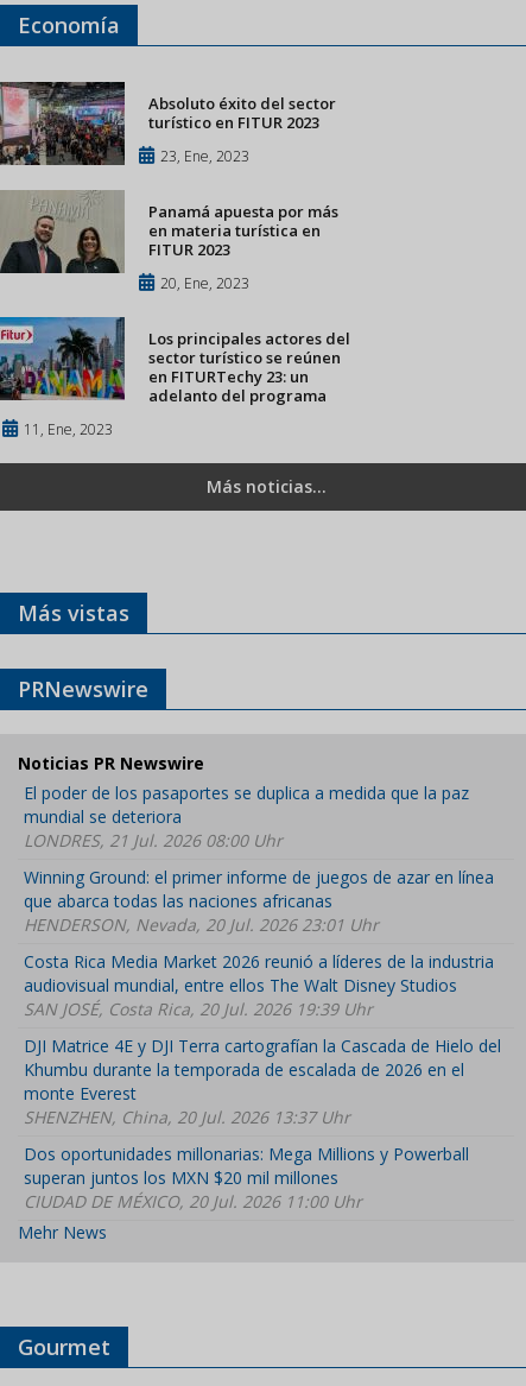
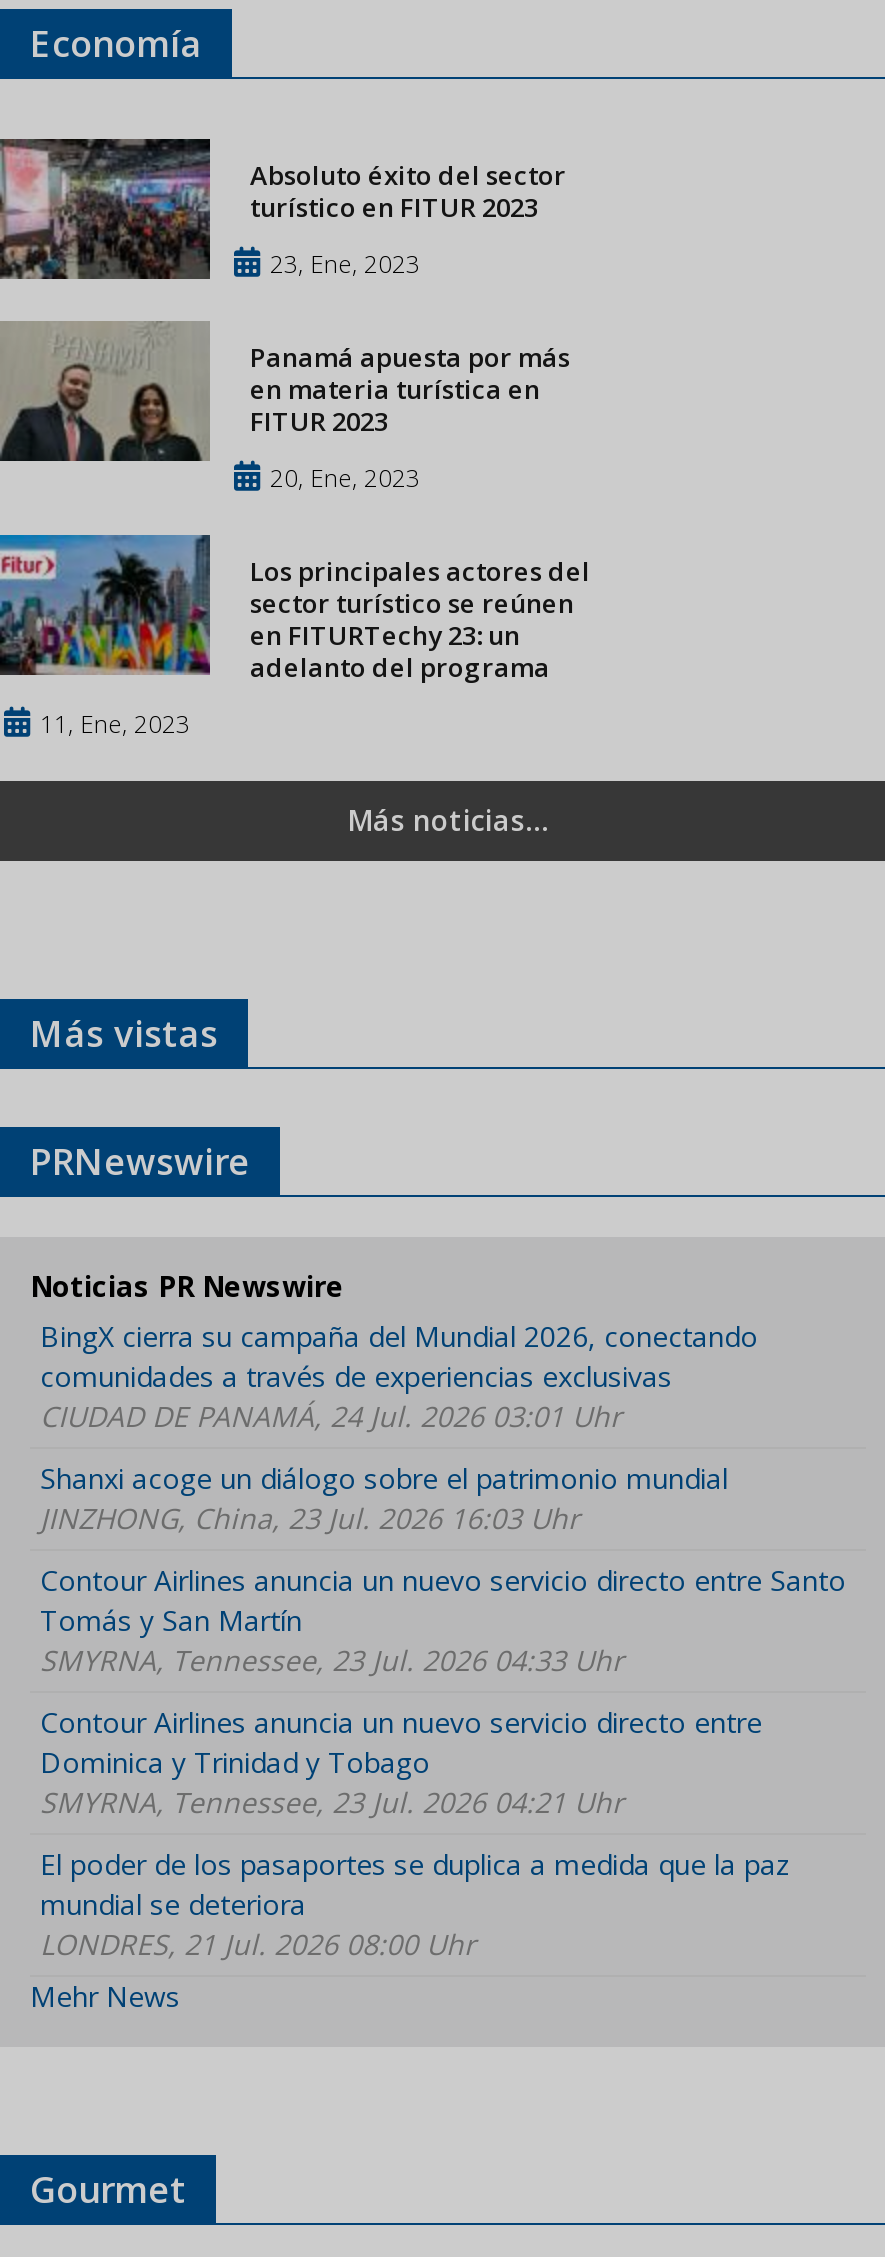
none -> [40,1317,846,1821] BingX cierra su campaña del Mundial 2026, conectando | comunidades a través de experiencias exclusivas | CIUDAD DE PANAMÁ, 24 Jul. 2026 03:01 Uhr | Shanxi acoge un diálogo sobre el patrimonio mundial | JINZHONG, China, 23 Jul. 2026 16:03 Uhr | Contour Airlines anuncia un nuevo servicio directo entre Santo | Tomás y San Martín | SMYRNA, Tennessee, 23 Jul. 2026 04:33 Uhr | Contour Airlines anuncia un nuevo servicio directo entre | Dominica y Trinidad y Tobago | SMYRNA, Tennessee, 23 Jul. 2026 04:21 Uhr
moved [24,781,469,851] -> [40,1845,790,1963]: El poder de los pasaportes se duplica a medida que la paz | mundial se deteriora | LONDRES, 21 Jul. 2026 08:00 Uhr
[24,866,501,1212] Winning Ground: el primer informe de juegos de azar en línea | que abarca todas las naciones africanas | HENDERSON, Nevada, 20 Jul. 2026 23:01 Uhr | Costa Rica Media Market 2026 reunió a líderes de la industria | audiovisual mundial, entre ellos The Walt Disney Studios | SAN JOSÉ, Costa Rica, 20 Jul. 2026 19:39 Uhr | DJI Matrice 4E y DJI Terra cartografían la Cascada de Hielo del | Khumbu durante la temporada de escalada de 2026 en el | monte Everest | SHENZHEN, China, 20 Jul. 2026 13:37 Uhr | Dos oportunidades millonarias: Mega Millions y Powerball | superan juntos los MXN $20 mil millones | CIUDAD DE MÉXICO, 20 Jul. 2026 11:00 Uhr -> none

